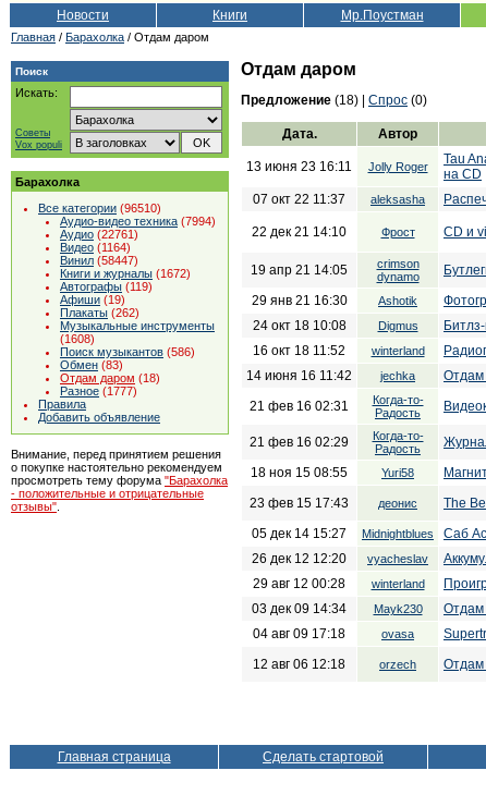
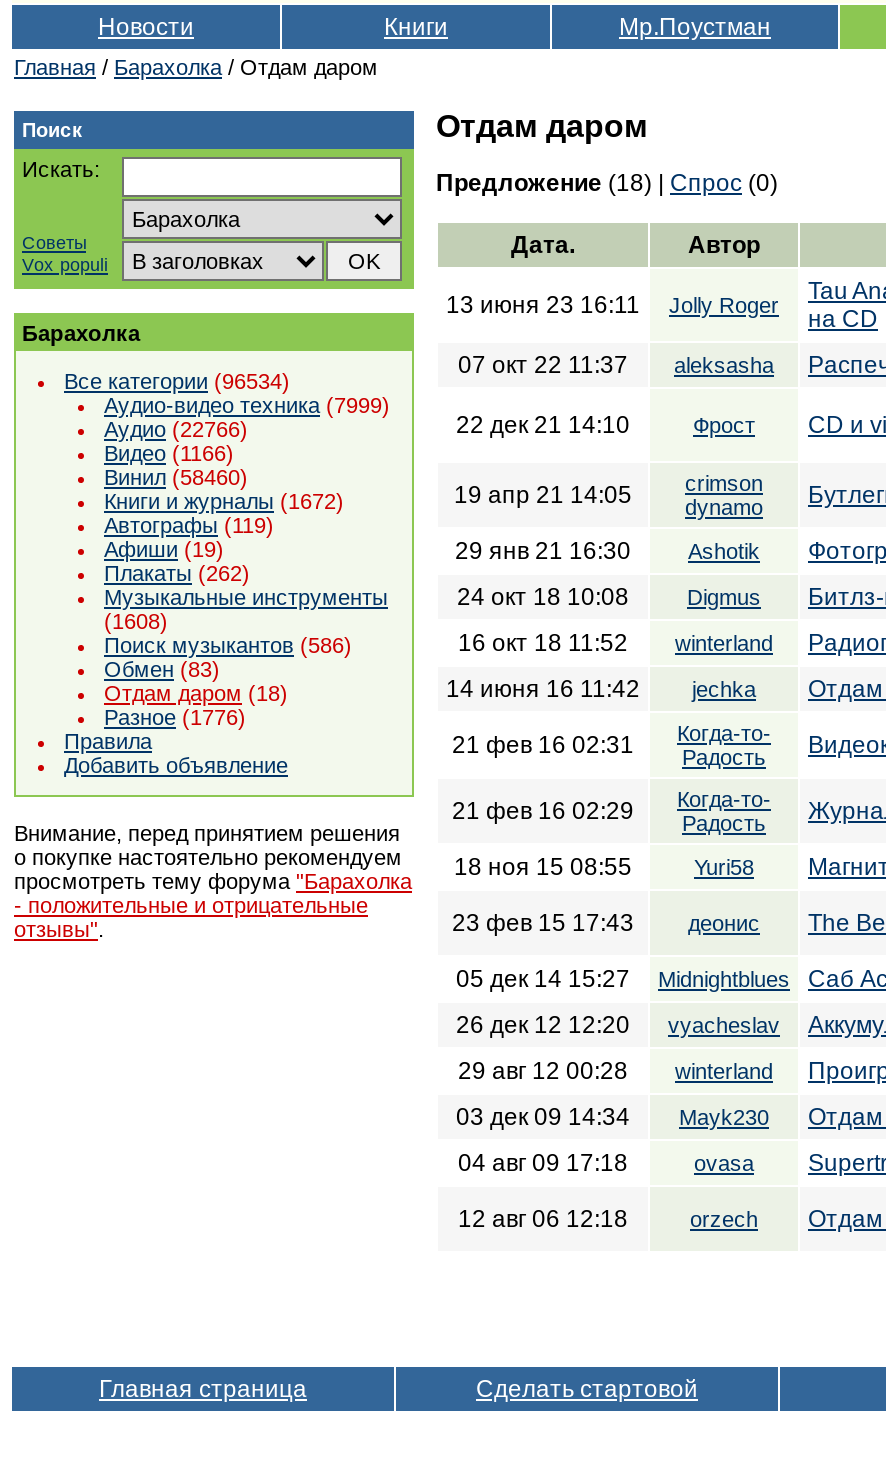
[38,201,161,215] Все категории (96510) -> [64,369,290,393] Все категории (96534)
[60,215,216,228] Аудио-видео техника (7994) -> [104,393,390,417] Аудио-видео техника (7999)
[60,228,138,241] Аудио(22761) -> [104,417,248,441] Аудио(22766)
[60,241,131,254] Видео (1164) -> [104,441,234,465] Видео (1166)
[60,254,138,267] Винил (58447) -> [104,465,248,489] Винил (58460)
[60,384,137,397] Разное(1777) -> [104,705,246,729] Разное(1776)

